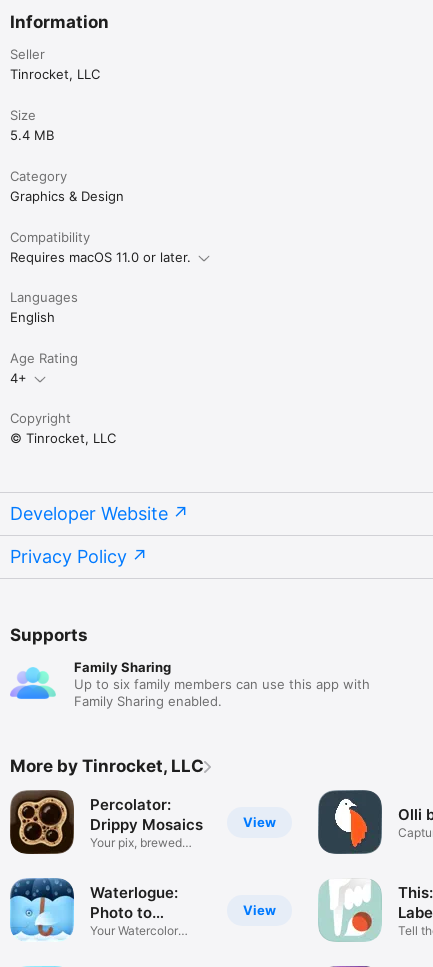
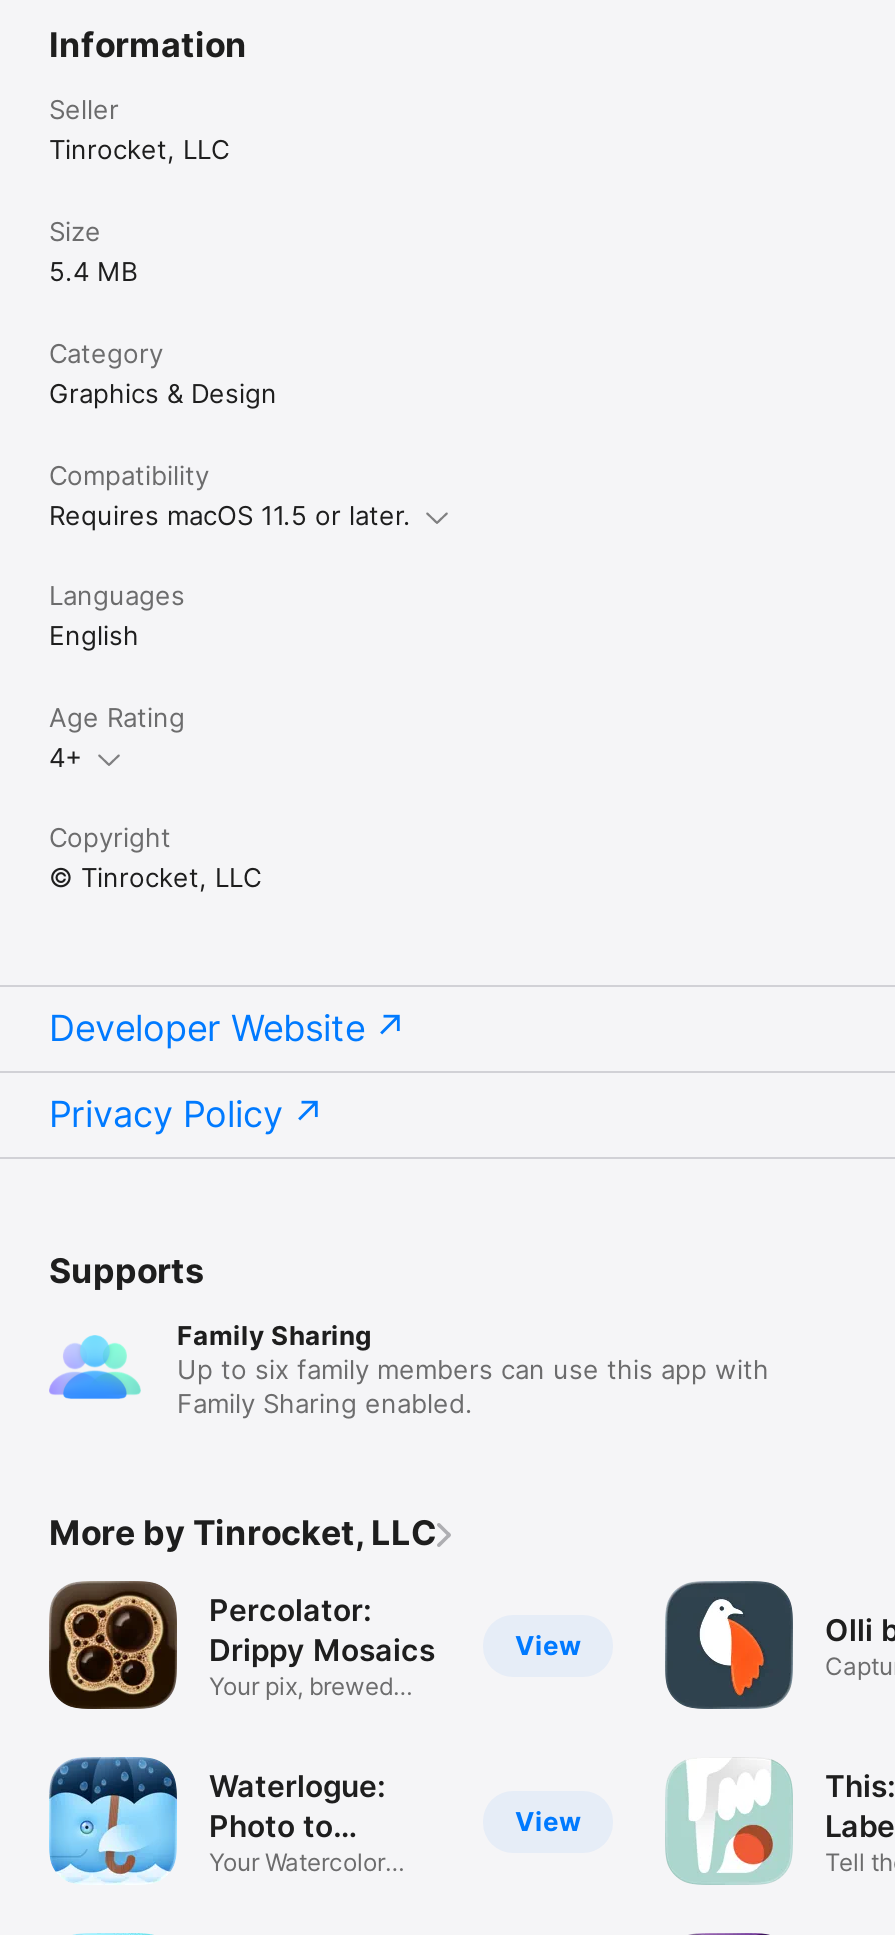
[10,249,191,265] Requires macOS 11.0 or later. -> [49,500,411,532] Requires macOS 11.5 or later.

